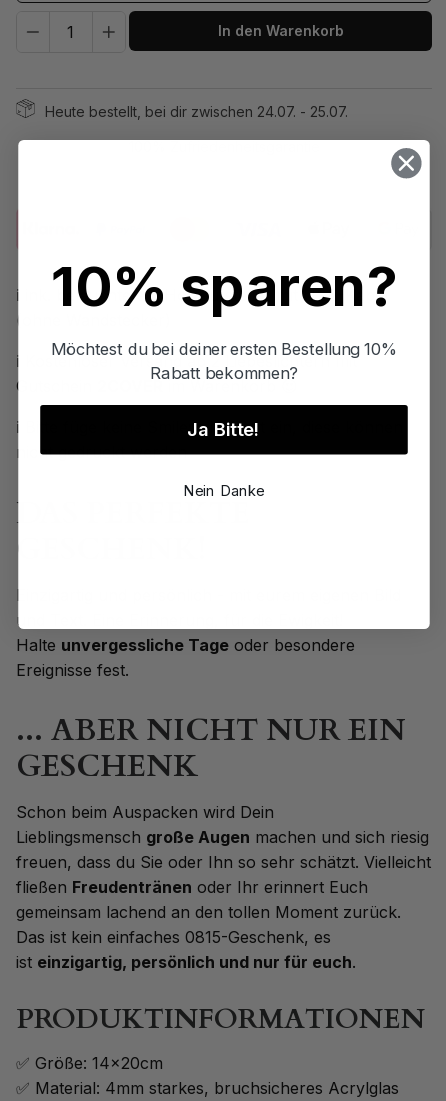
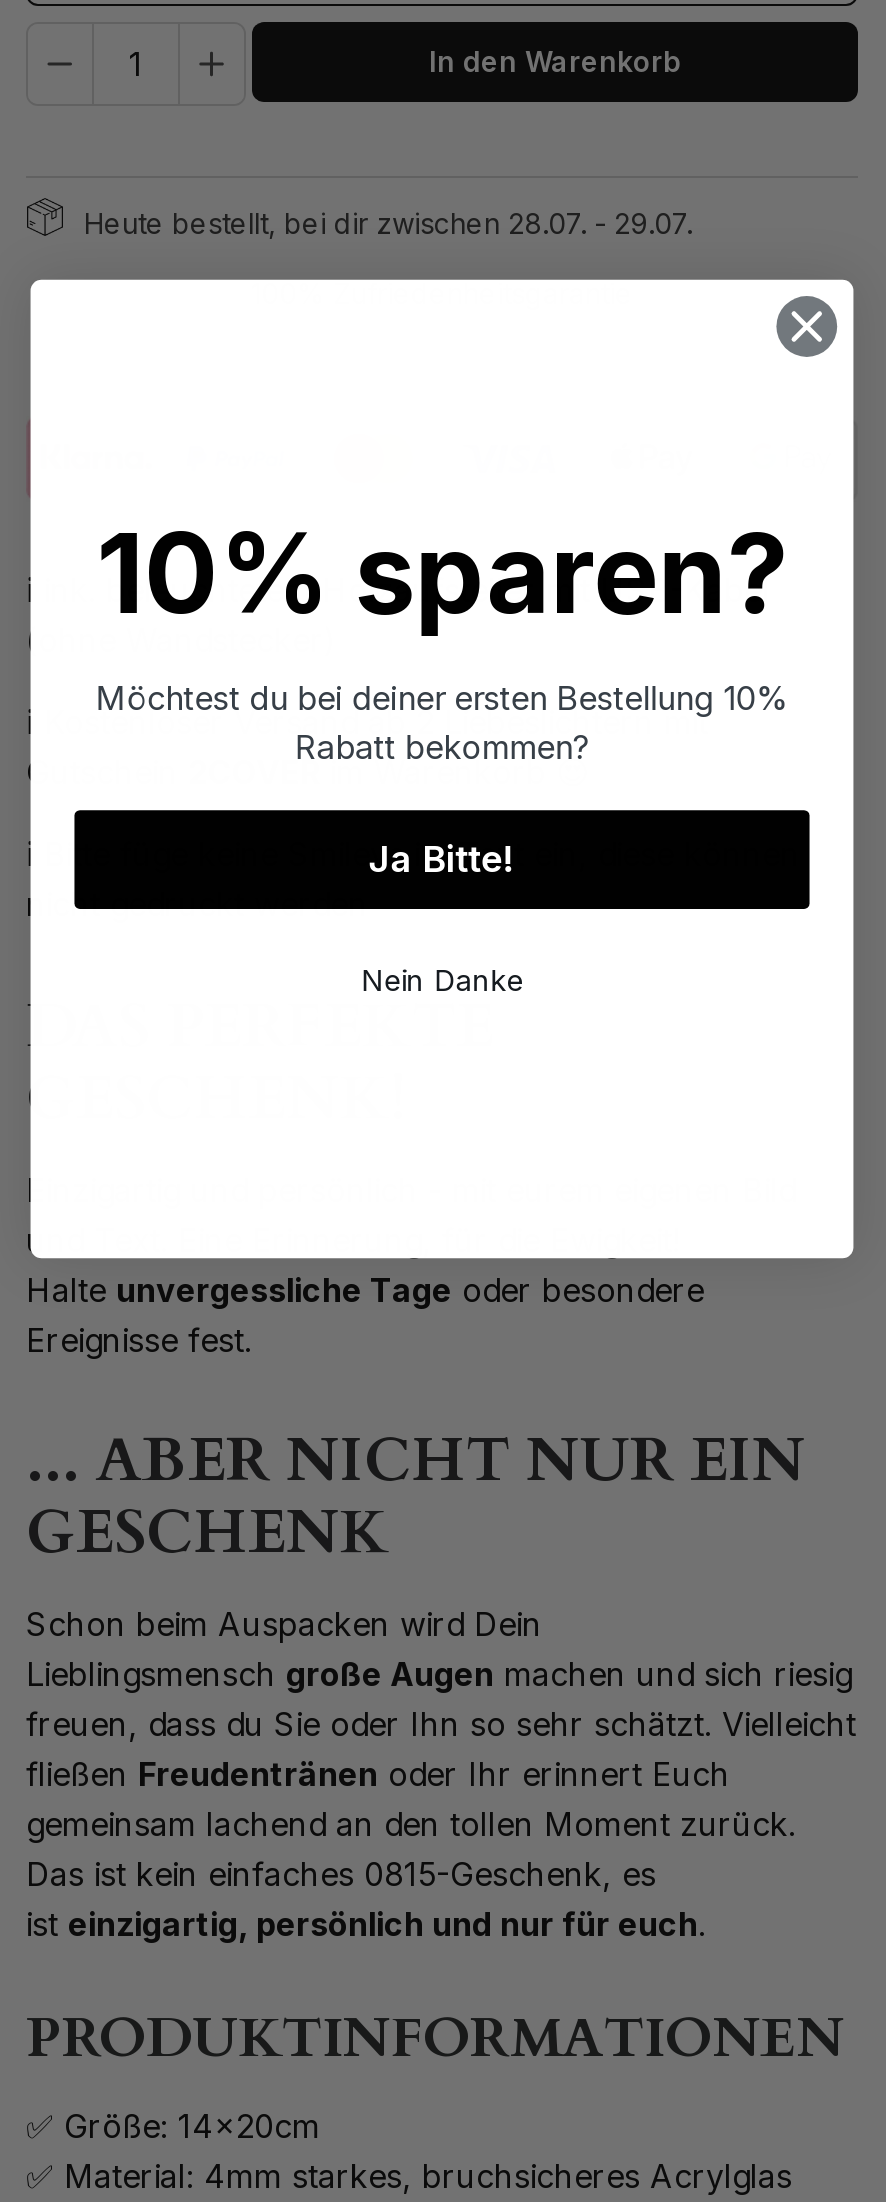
[45,103,348,120] Heute bestellt, bei dir zwischen 24.07. - 25.07. -> [84,205,692,239] Heute bestellt, bei dir zwischen 28.07. - 29.07.

